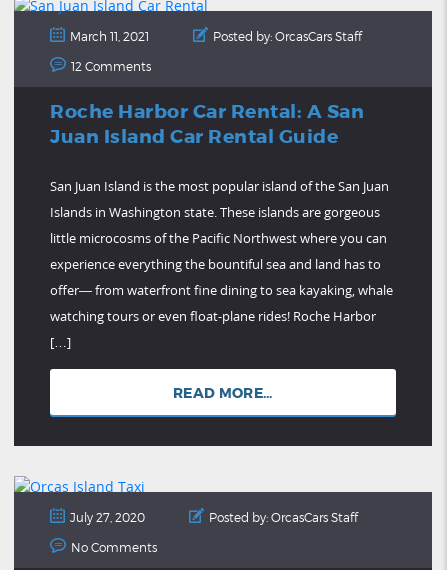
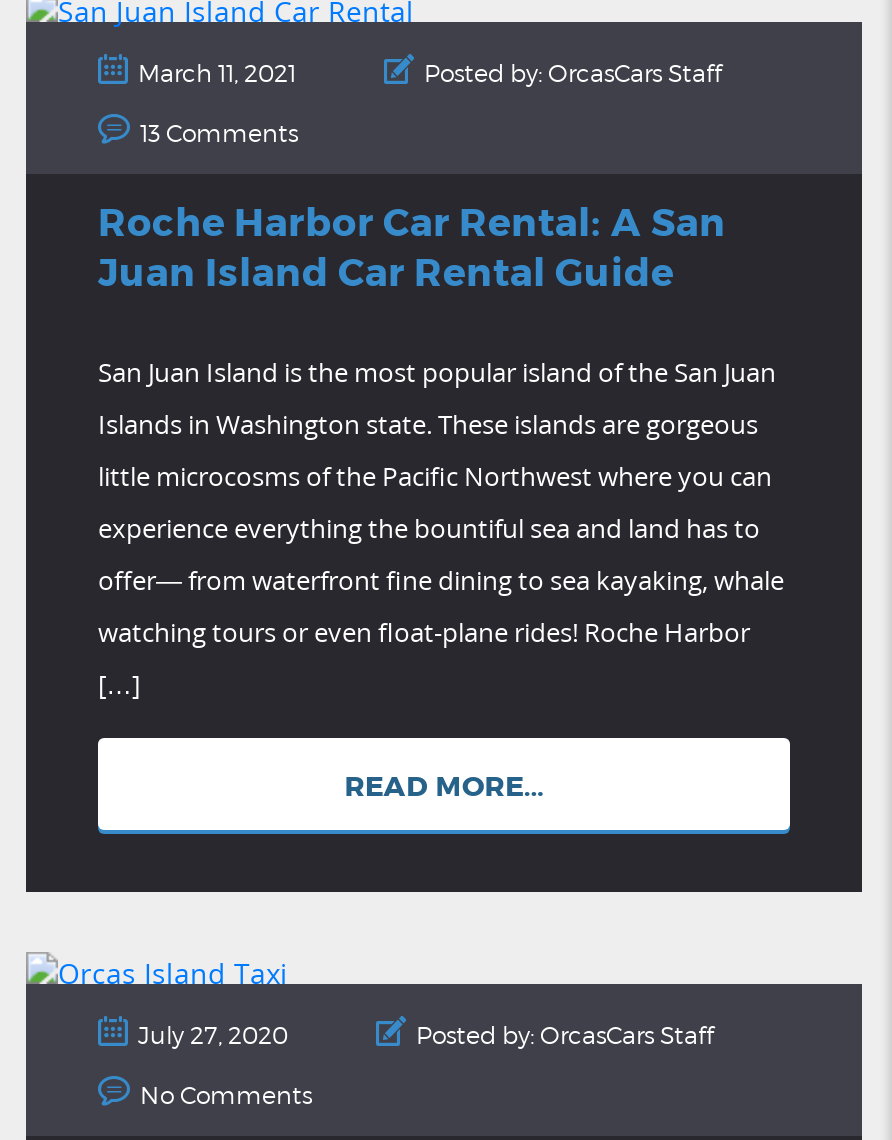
[71,59,151,73] 12 Comments -> [140,118,298,146] 13 Comments

